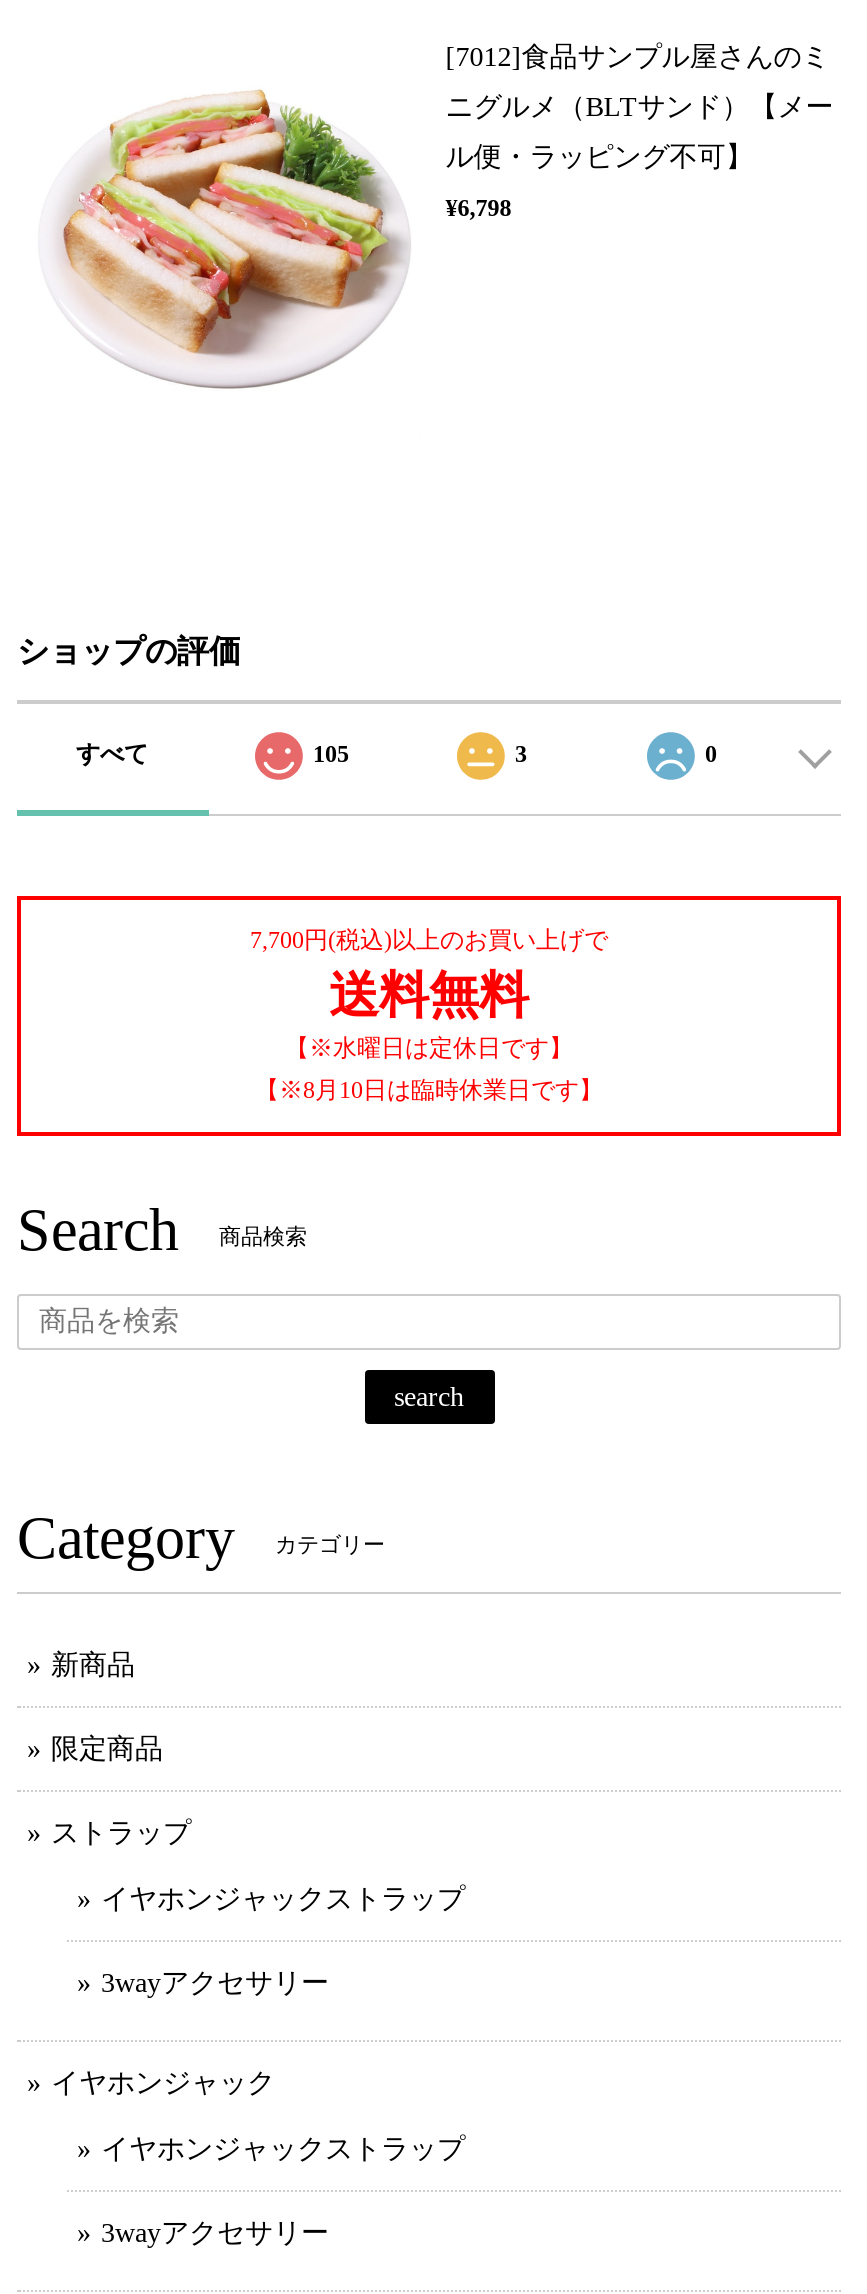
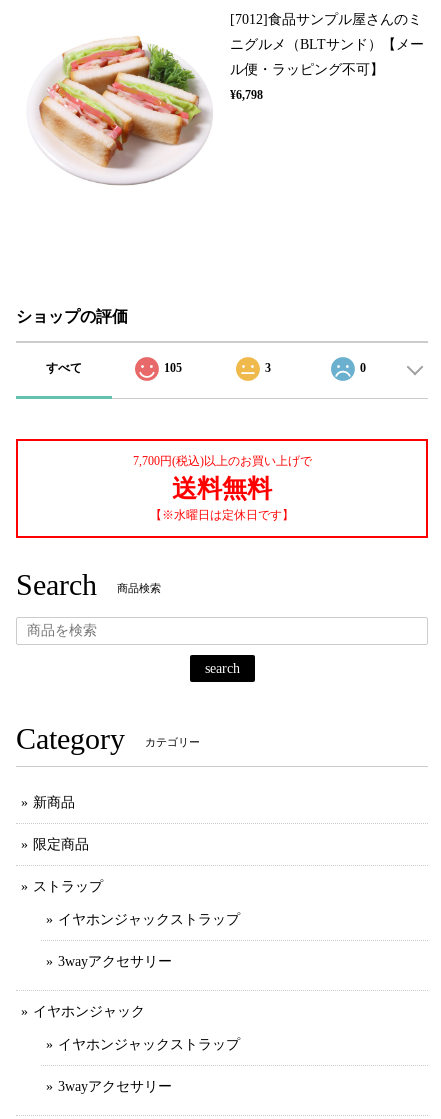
[255,1076,603,1104] 【※8月10日は臨時休業日です】 -> none

